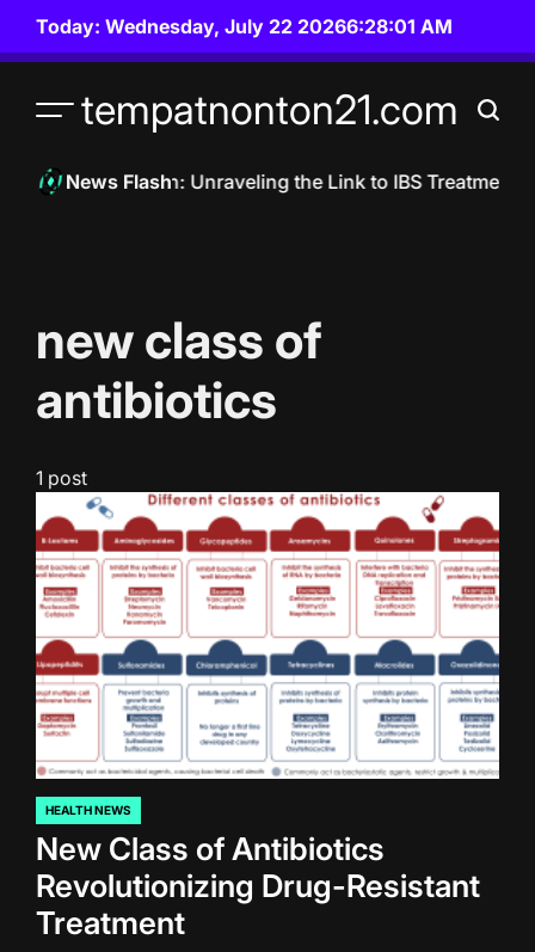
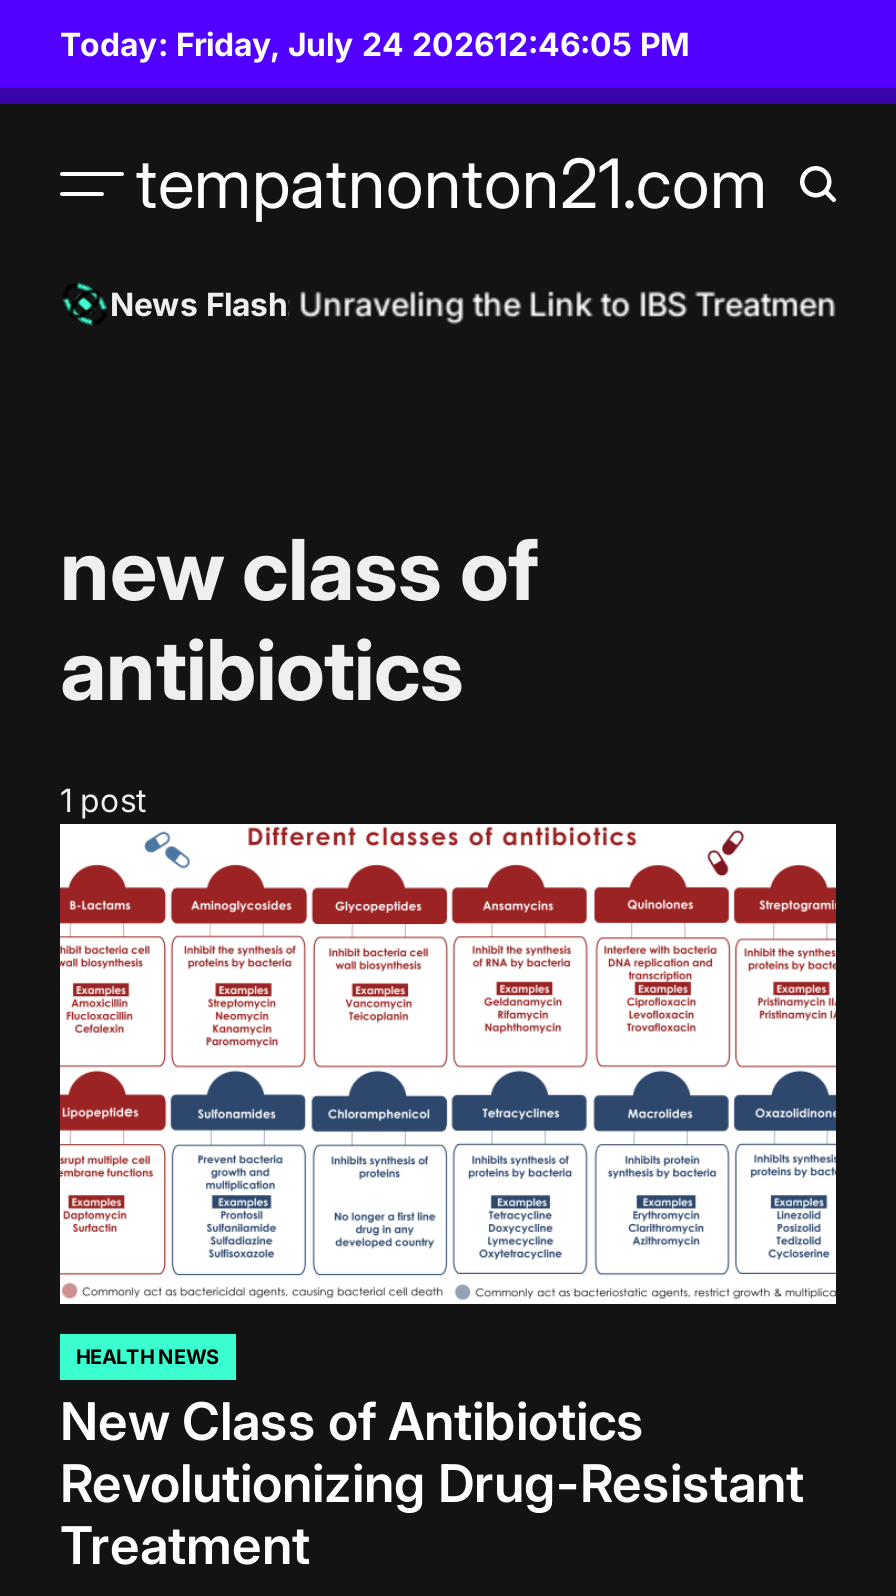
[36,14,453,38] Today: Wednesday, July 22 20266:28:01 AM -> [60,24,690,64] Today: Friday, July 24 202612:46:05 PM

